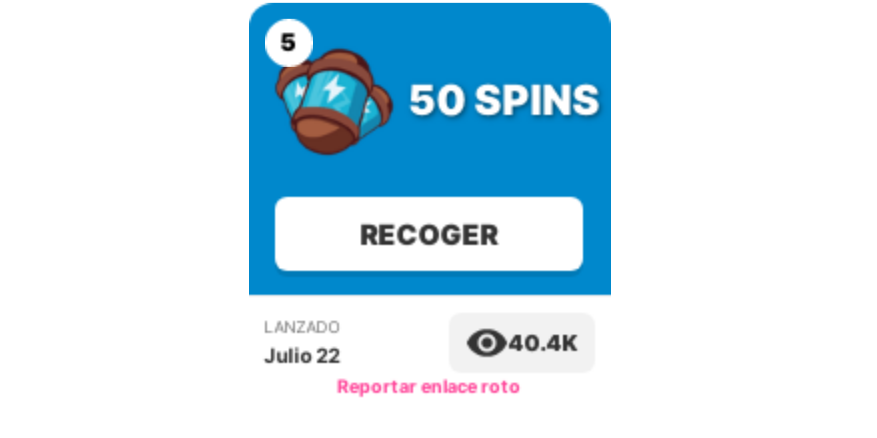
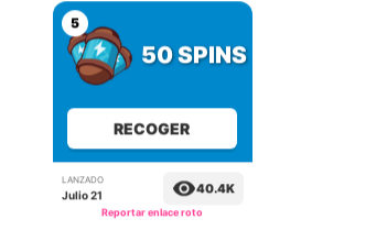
[264,334,340,358] Julio 22 -> [61,185,102,198] Julio 21

